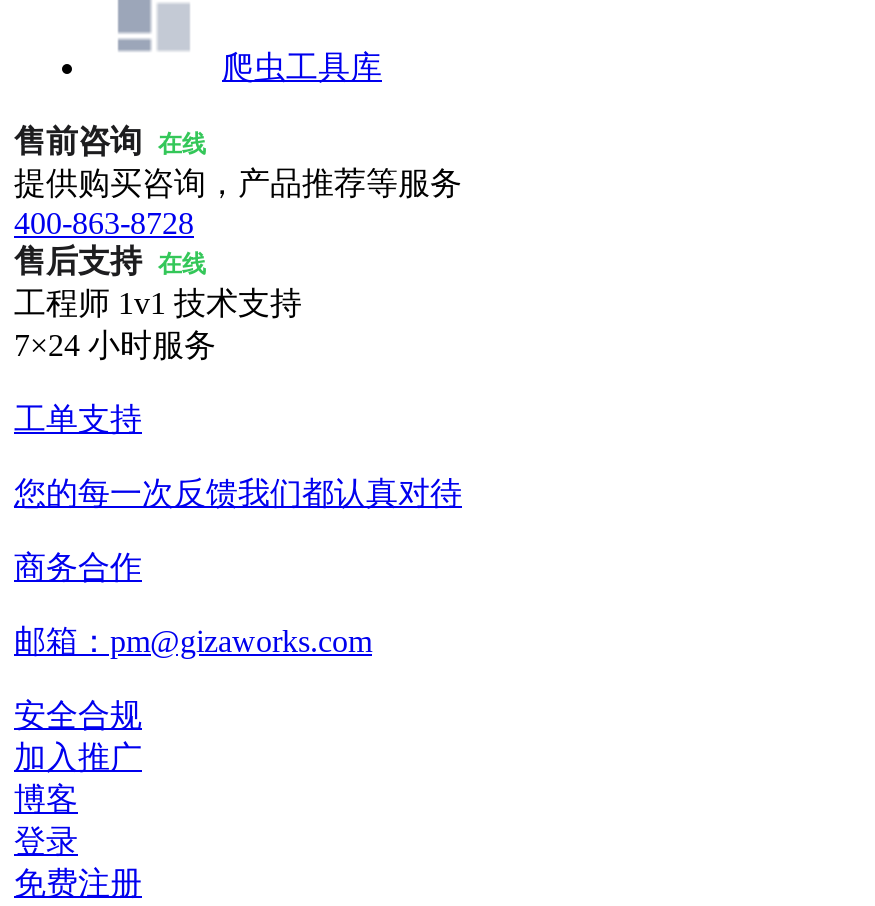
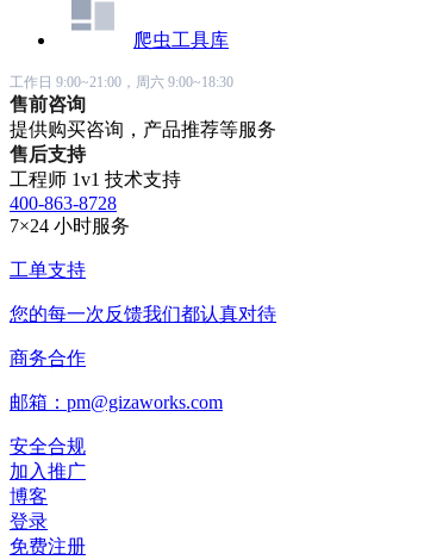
[14,124,206,158] 售前咨询 在线 -> [10,74,233,114] 工作日 9:00~21:00，周六 9:00~18:30 | 售前咨询
[14,206,206,278] 400-863-8728 | 售后支持 在线 -> [10,144,86,164] 售后支持
none -> [10,193,117,213] 400-863-8728

